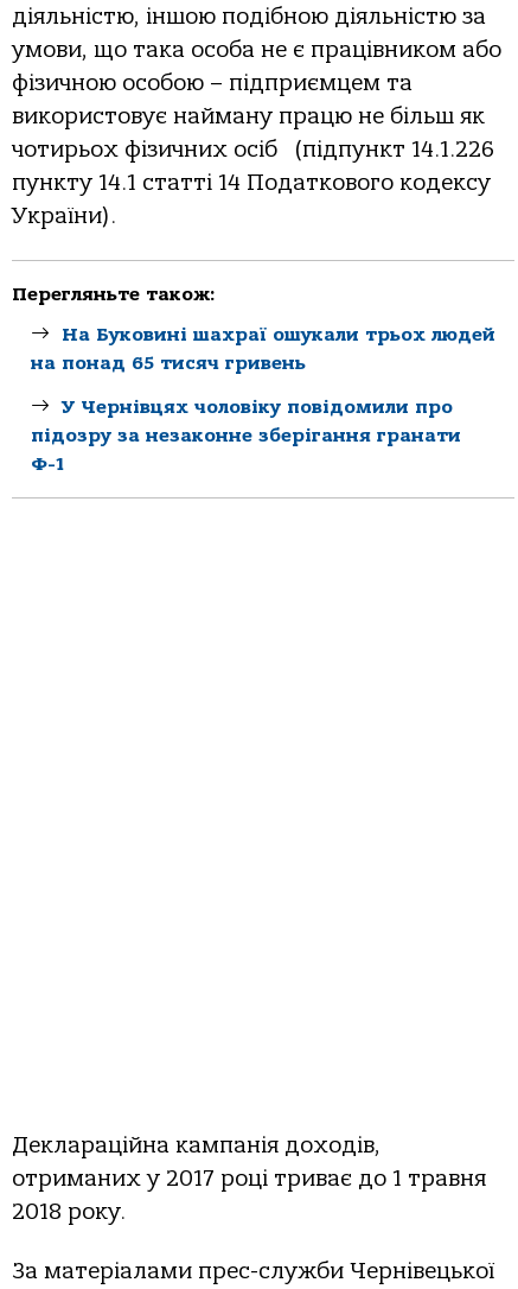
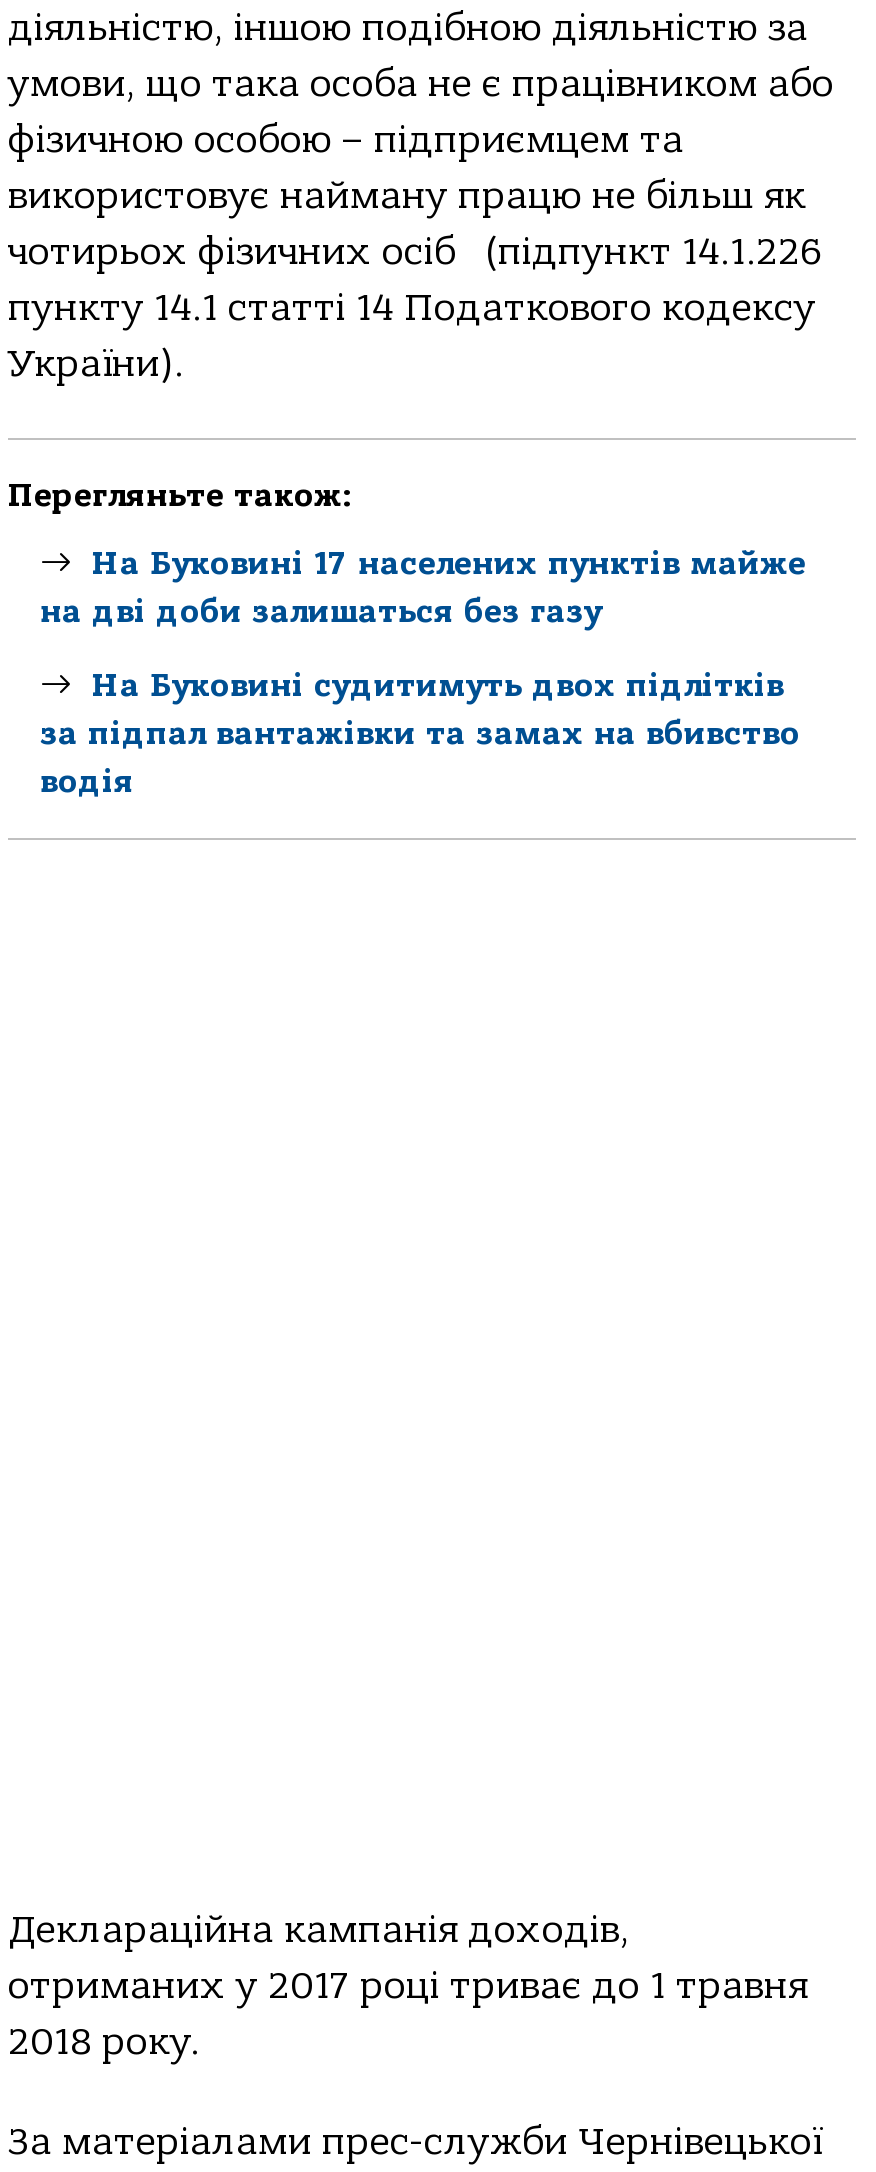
[31,324,495,374] На Буковині шахраї ошукали трьох людей | на понад 65 тисяч гривень -> [40,546,806,630] На Буковині 17 населених пунктів майже | на дві доби залишаться без газу
[31,396,461,474] У Чернівцях чоловіку повідомили про | підозру за незаконне зберігання гранати | Ф-1 -> [40,667,800,799] На Буковині судитимуть двох підлітків | за підпал вантажівки та замах на вбивство | водія

